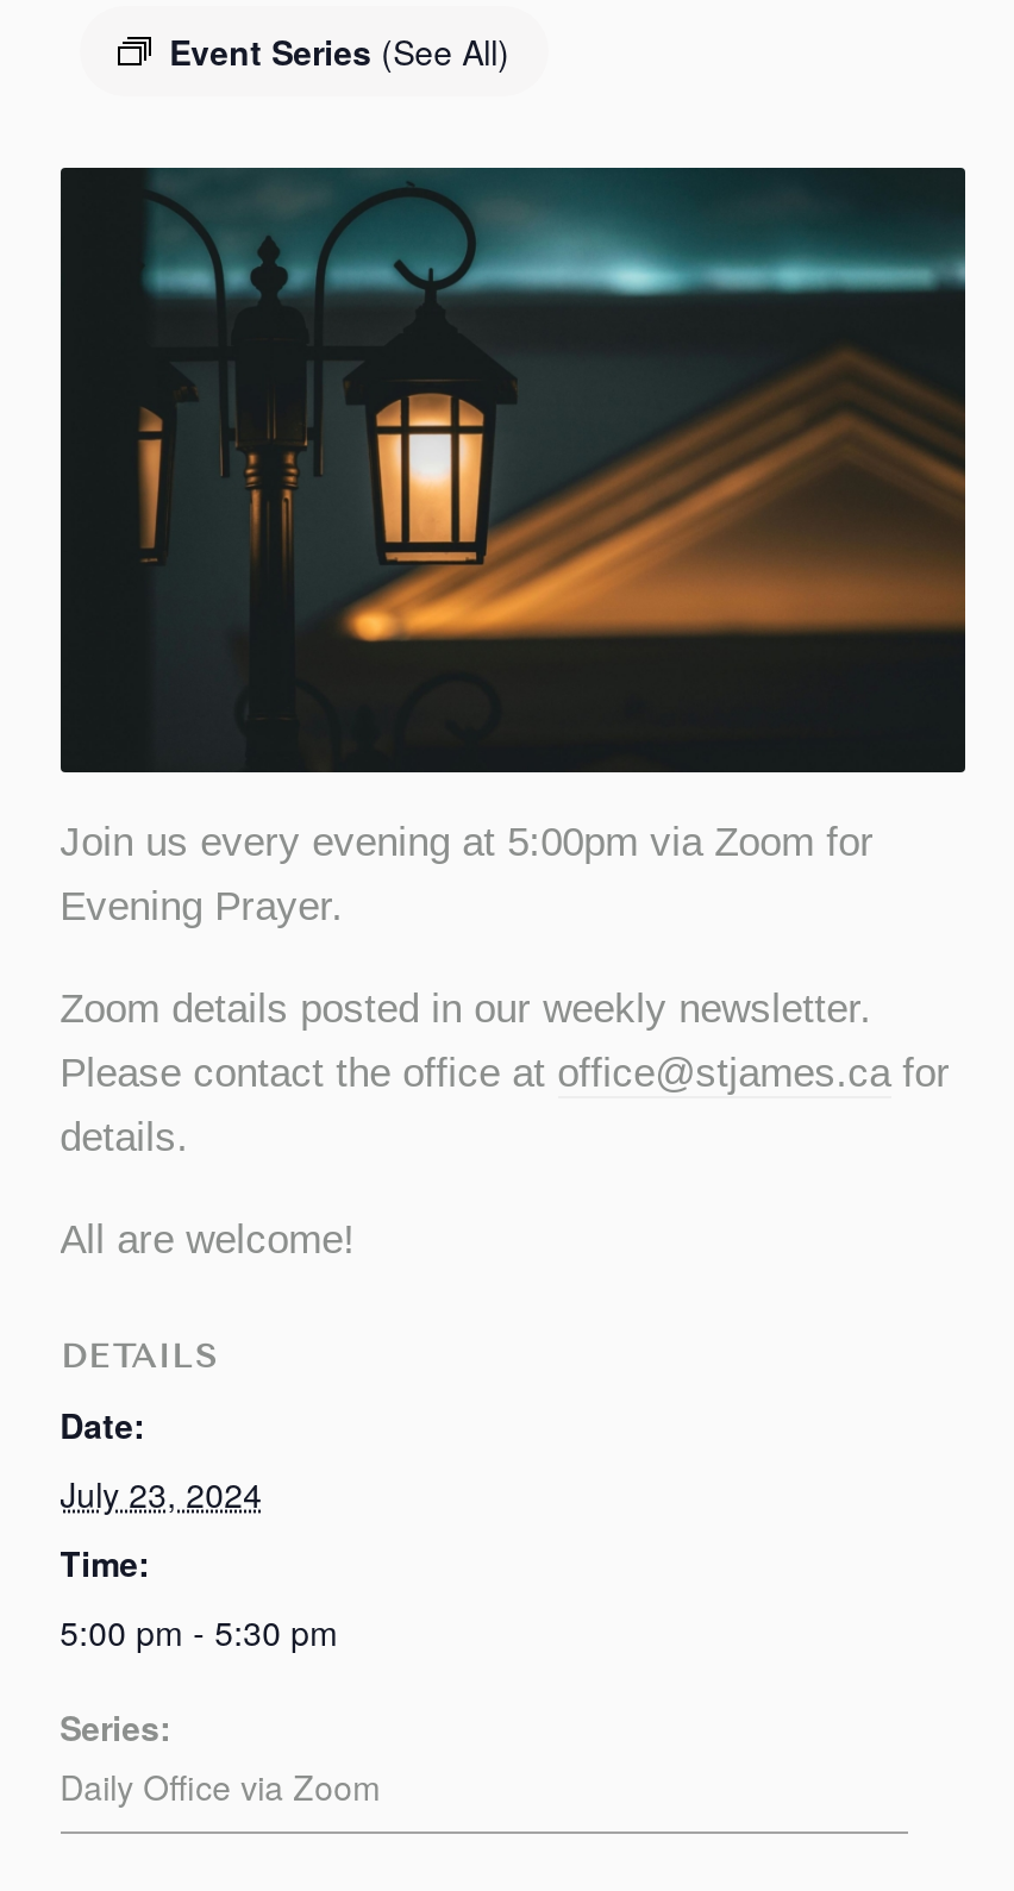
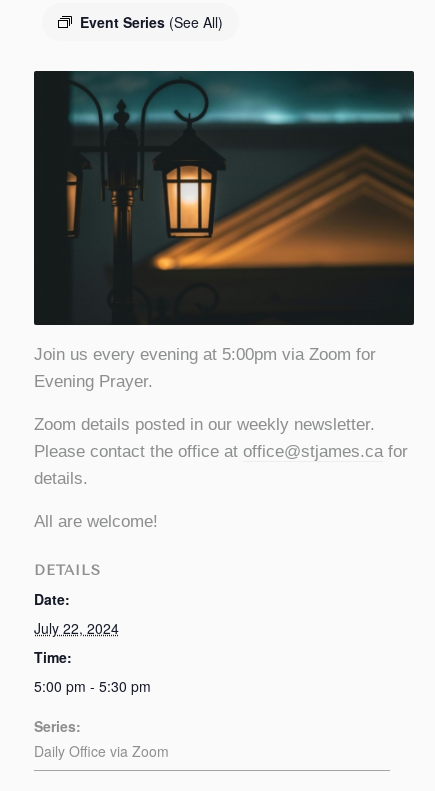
[60,1469,262,1517] July 23, 2024 -> [34,618,119,638] July 22, 2024

